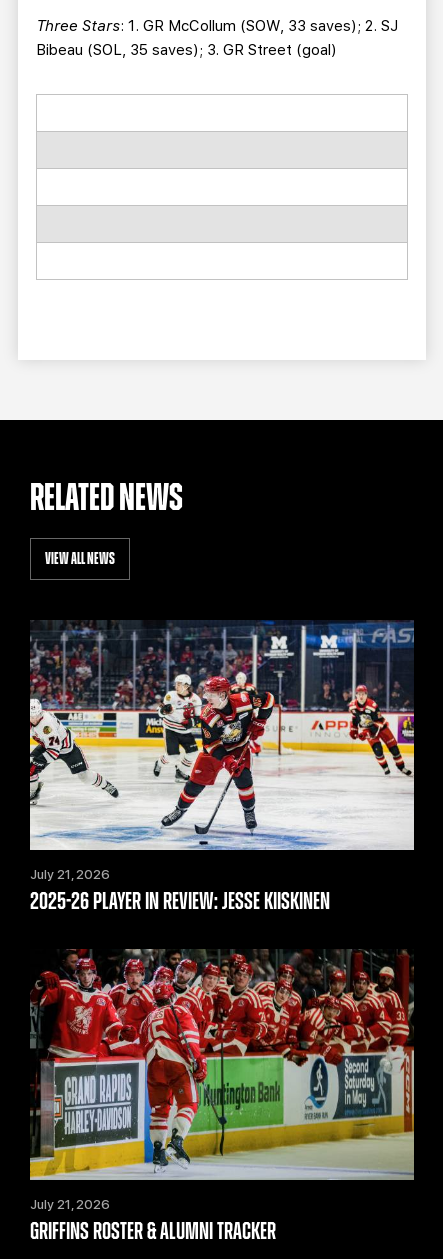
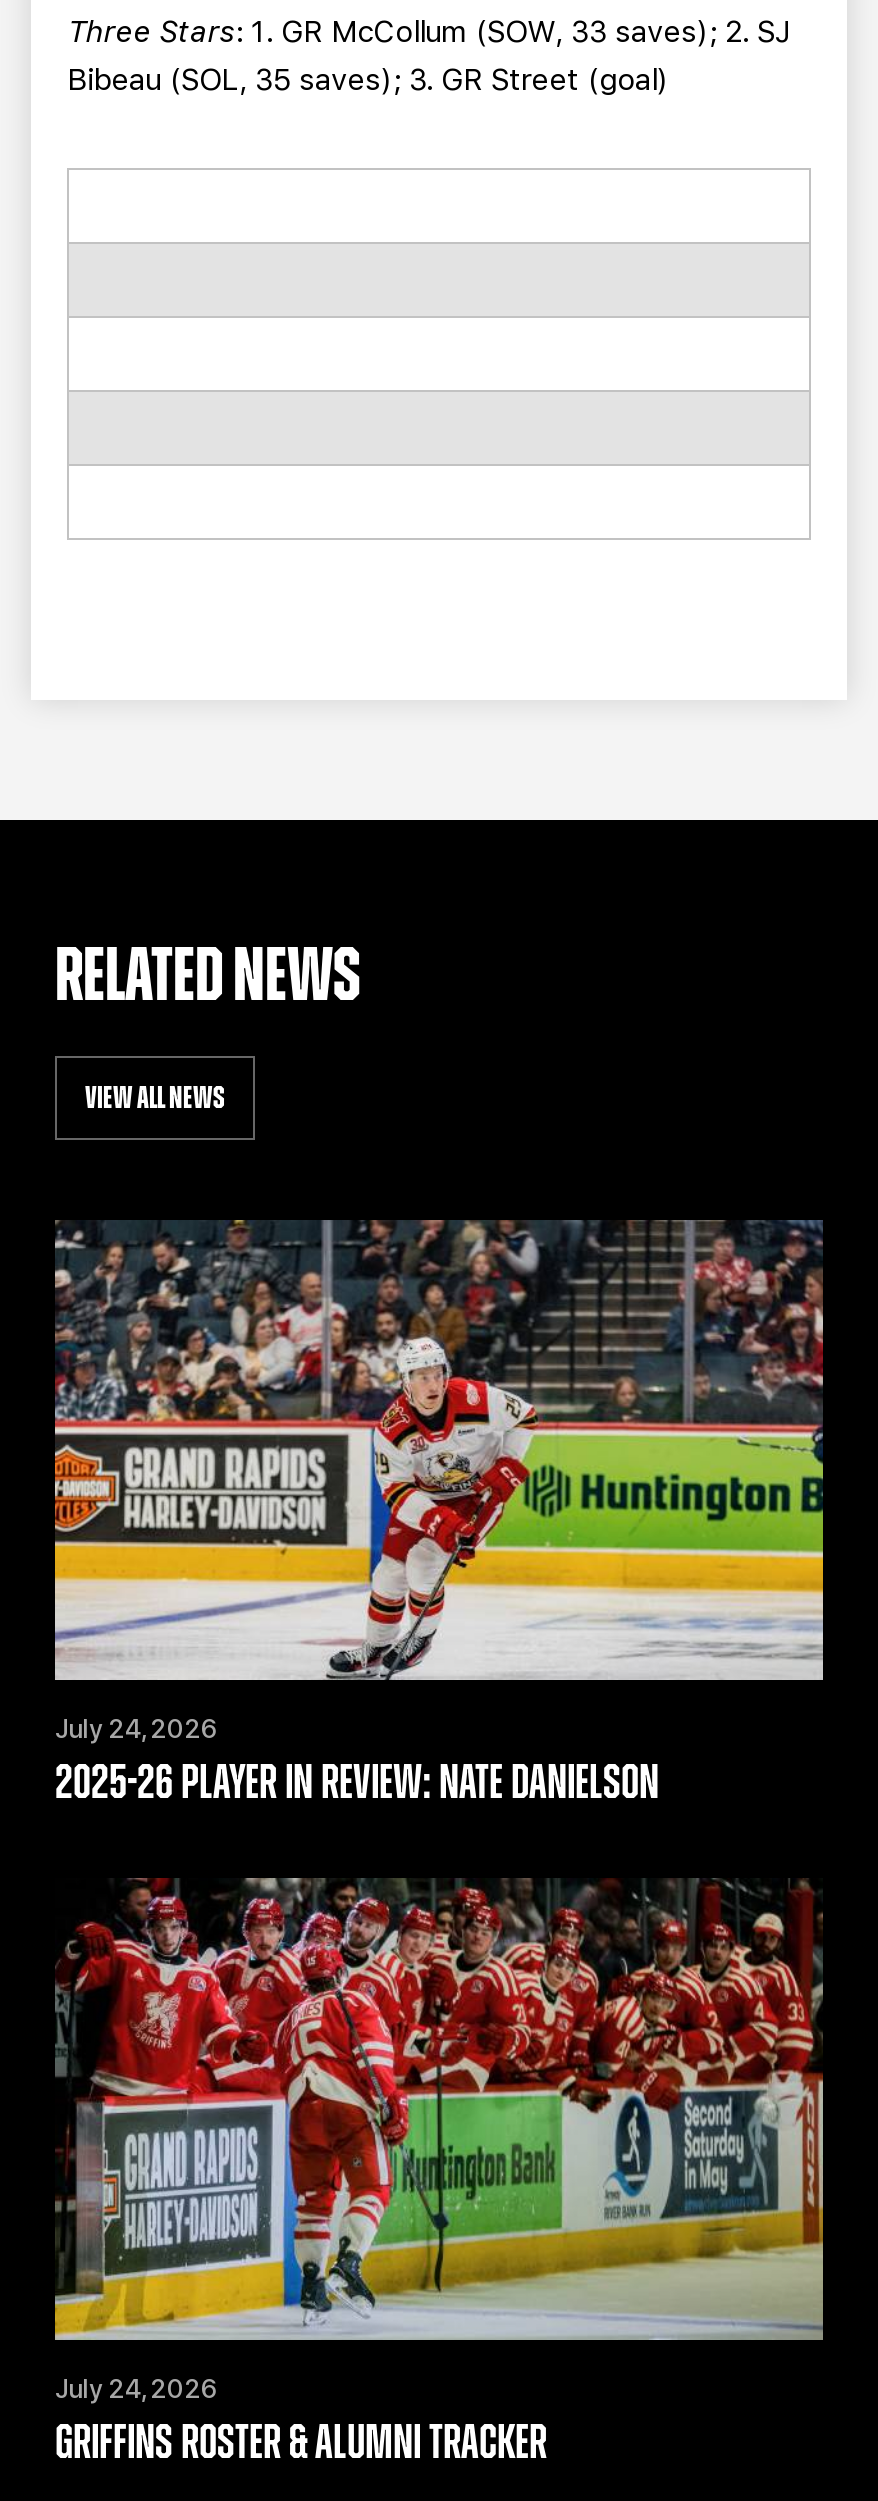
[29,621,415,882] [image] | July 21, 2026 -> [53,1220,825,1745] [image] | July 24, 2026
[30,890,330,914] 2025-26 PLAYER IN REVIEW: JESSE KIISKINEN -> [55,1761,659,1809] 2025-26 PLAYER IN REVIEW: NATE DANIELSON
[30,1197,110,1212] July 21, 2026 -> [55,2374,219,2404] July 24, 2026

